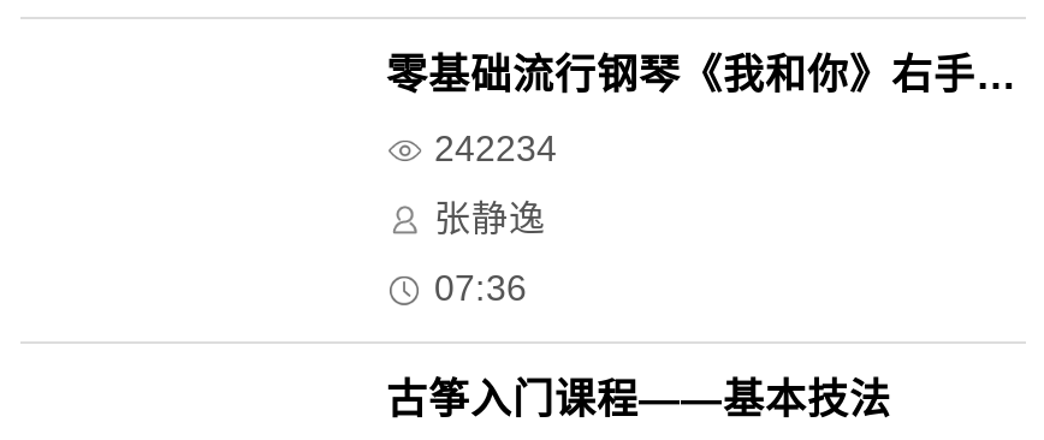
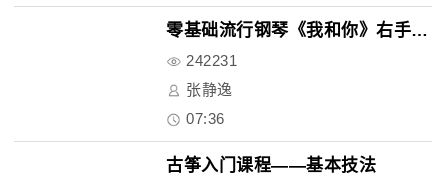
[434,127,557,168] 242234 -> [186,52,237,69] 242231

